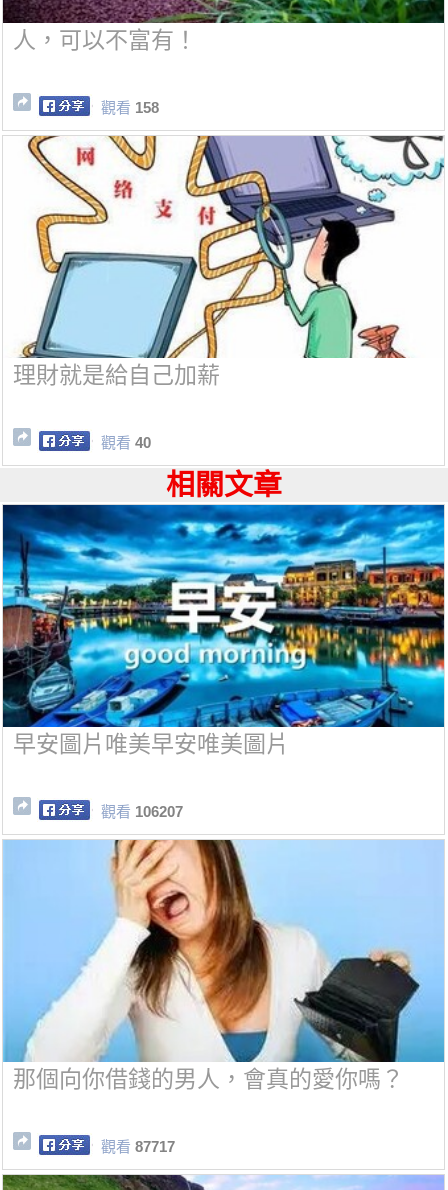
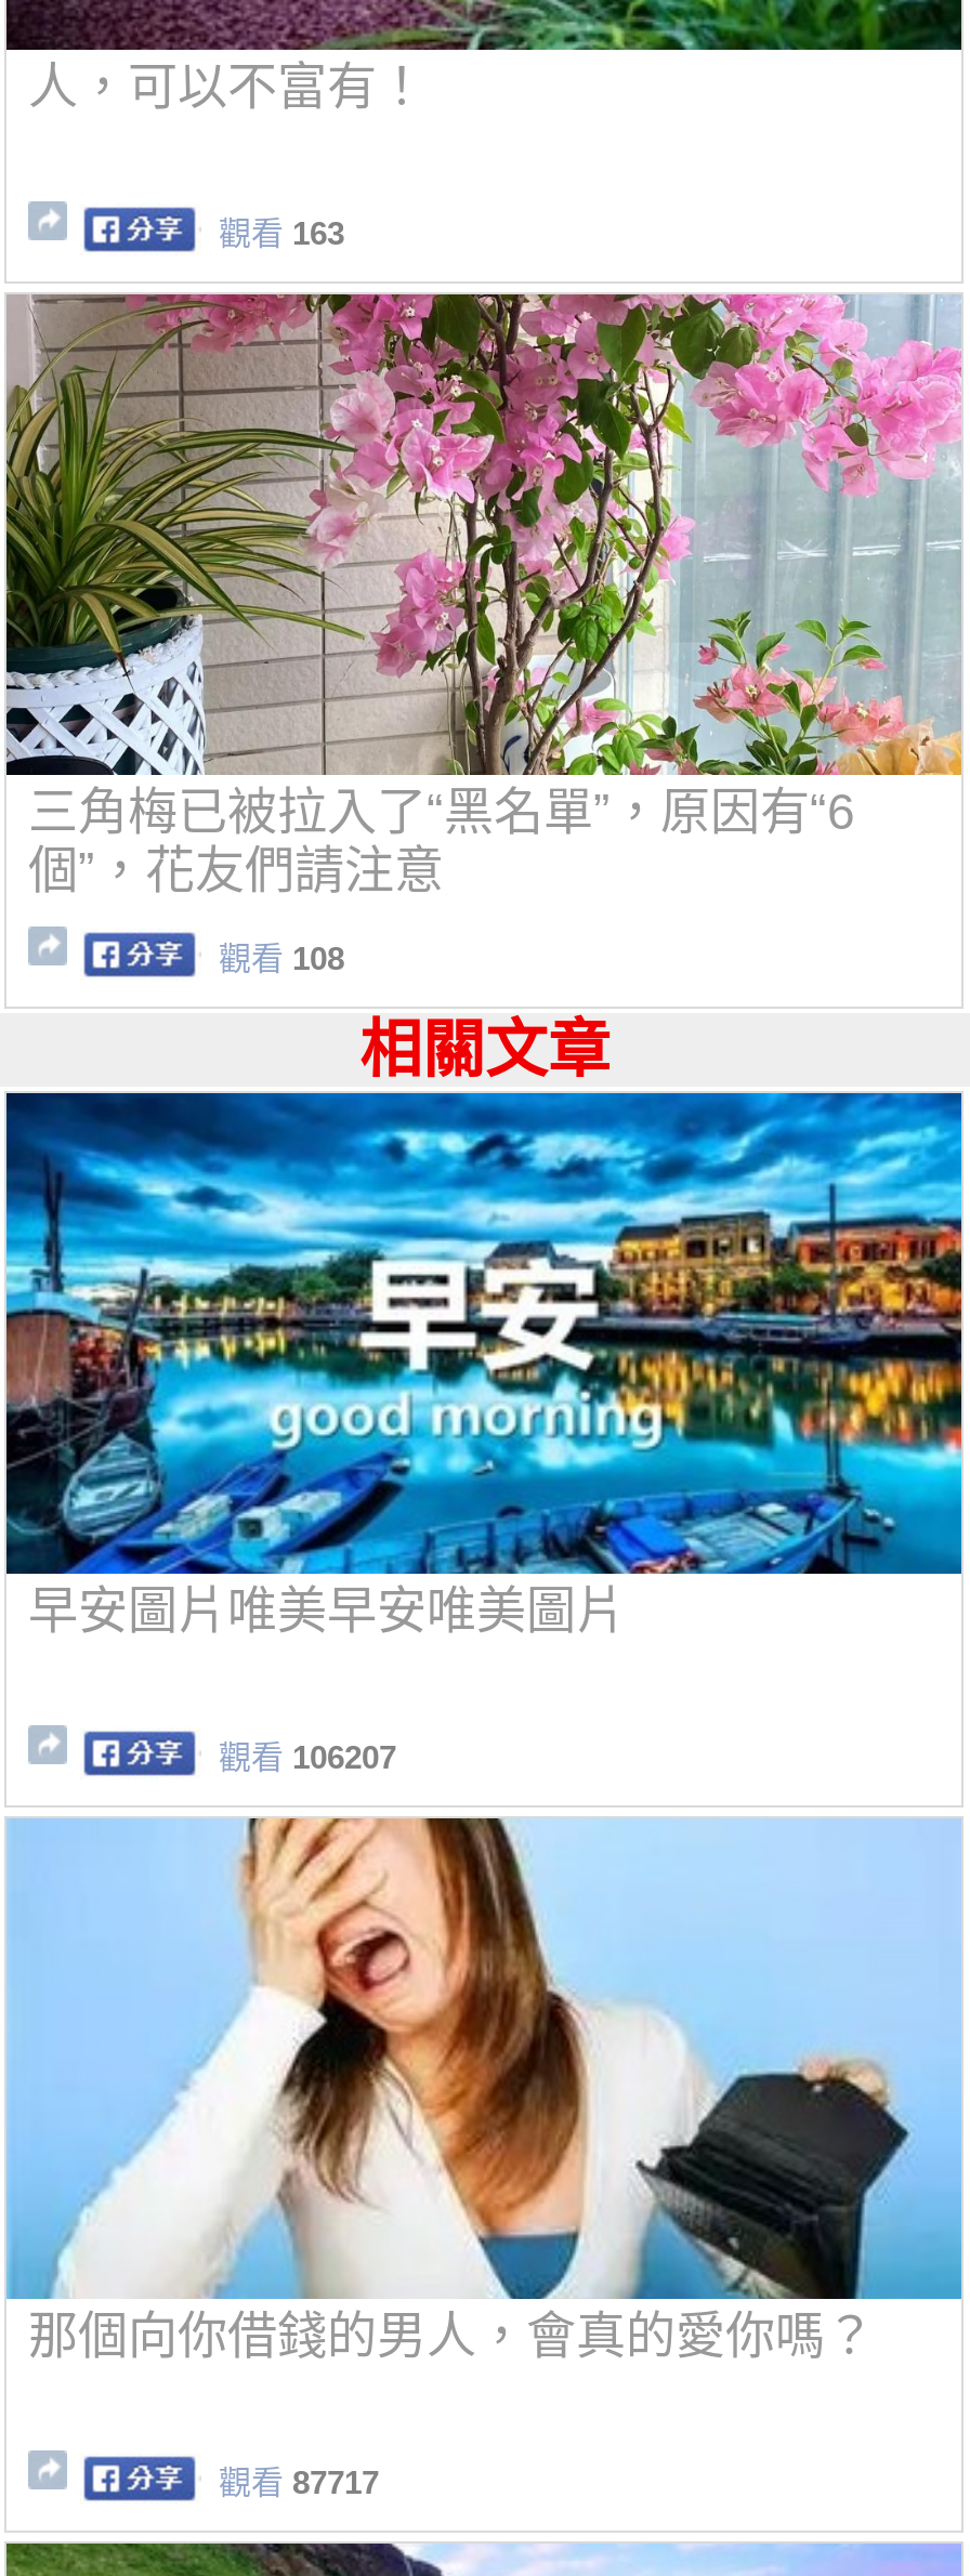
[101,99,159,116] 觀看 158 -> [219,214,344,251] 觀看 163
[3,135,445,388] [image] | 理財就是給自己加薪 -> [6,292,964,899] [image] | 三角梅已被拉入了“黑名單”，原因有“6 | 個”，花友們請注意
[101,434,151,451] 觀看 40 -> [219,939,344,976] 觀看 108

